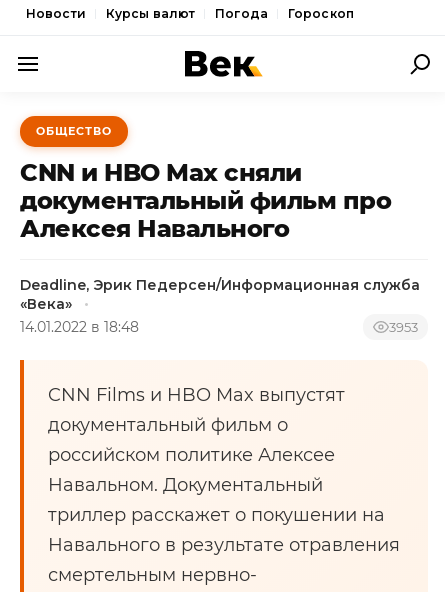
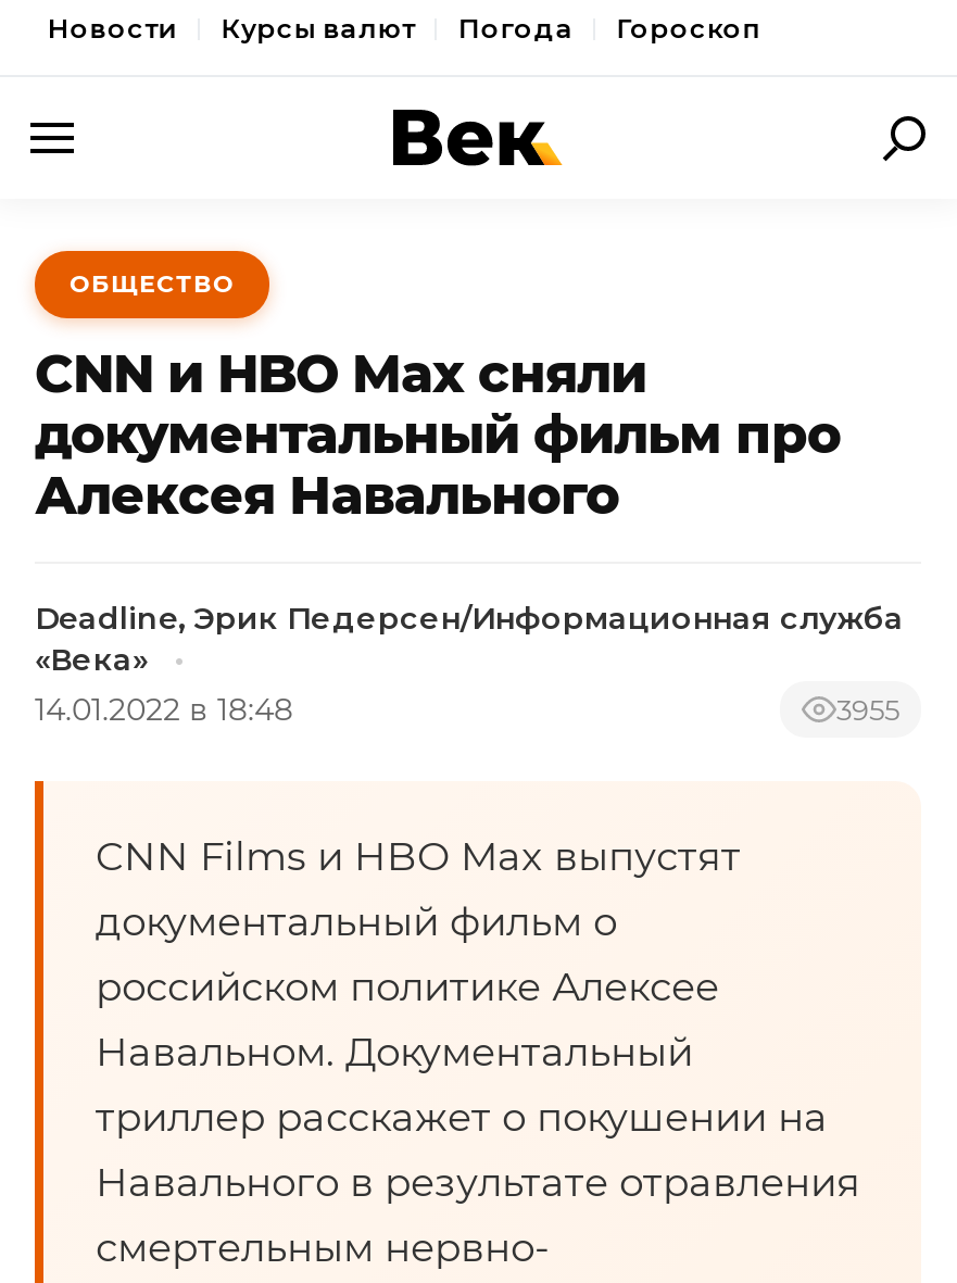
[389,319,418,335] 3953 -> [836,692,899,727] 3955

